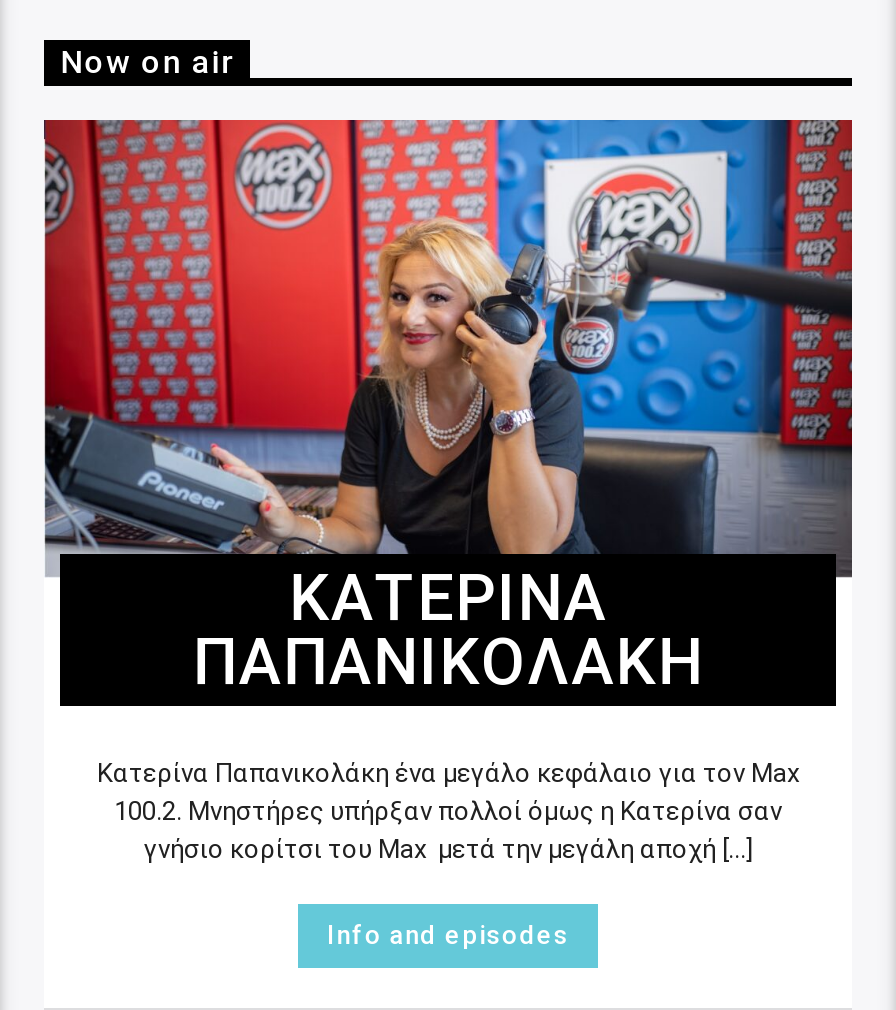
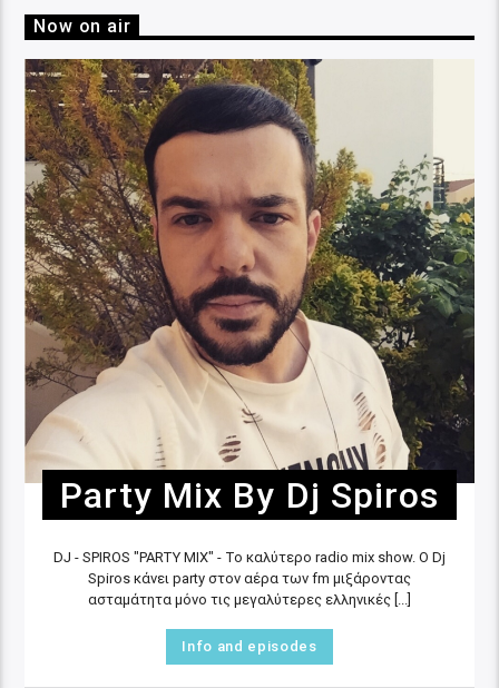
[44,118,852,708] [image] | ΚΑΤΕΡΙΝΑ | ΠΑΠΑΝΙΚΟΛΑΚΗ -> [25,58,476,520] [image] | Party Mix By Dj Spiros
[97,759,799,865] Κατερίνα Παπανικολάκη ένα μεγάλο κεφάλαιο για τον Max | 100.2. Μνηστήρες υπήρξαν πολλοί όμως η Κατερίνα σαν | γνήσιο κορίτσι του Max μετά την μεγάλη αποχή [...] -> [53,549,446,608] DJ - SPIROS "PARTY MIX" - Το καλύτερο radio mix show. O Dj | Spiros κάνει party στον αέρα των fm μιξάροντας | ασταμάτητα μόνο τις μεγαλύτερες ελληνικές [...]

